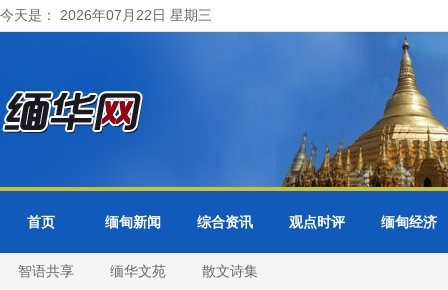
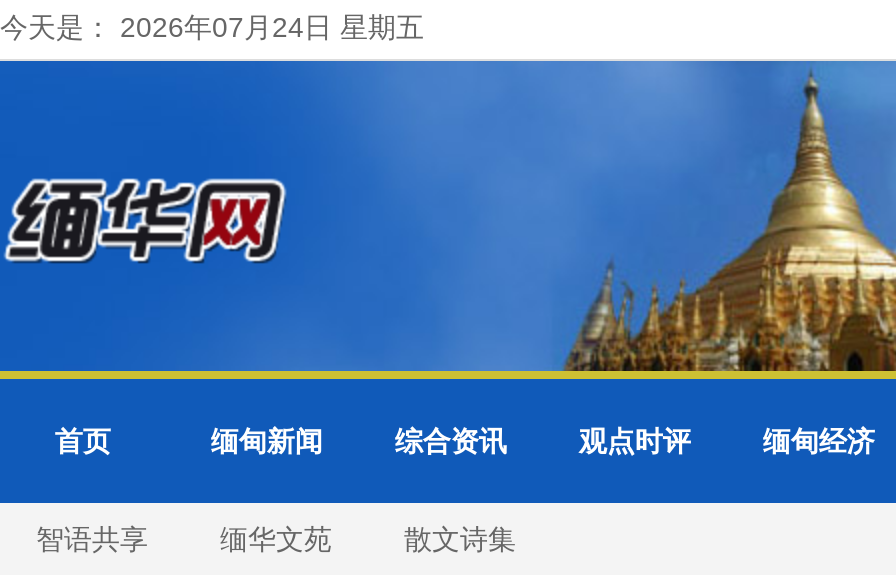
[0,7,212,23] 今天是： 2026年07月22日 星期三 -> [0,11,424,43] 今天是： 2026年07月24日 星期五

